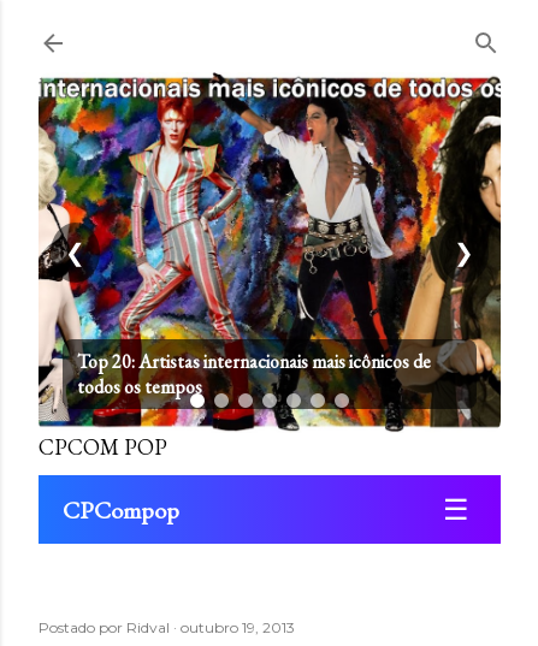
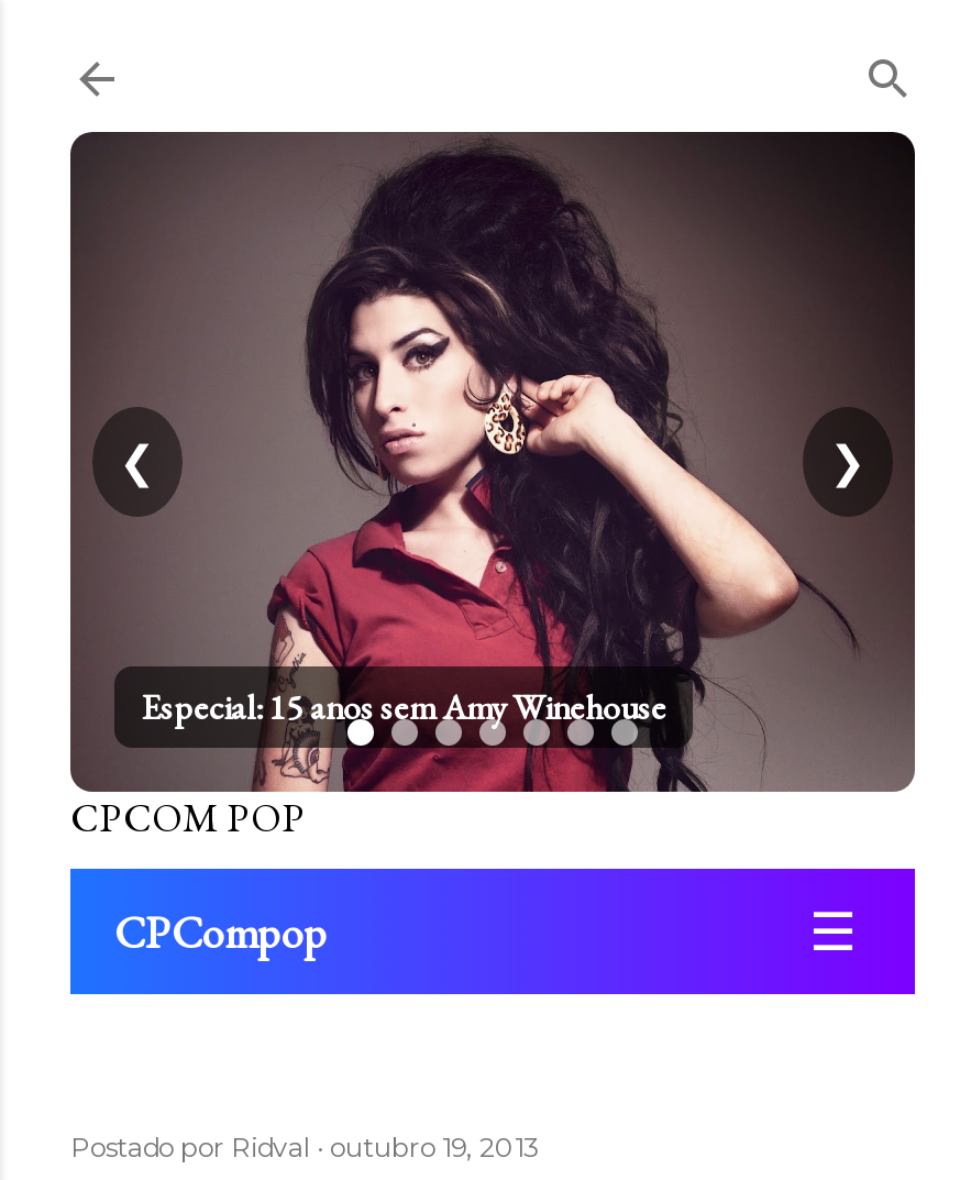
[39,72,502,433] [image] | Top 20: Artistas internacionais mais icônicos de | todos os tempos -> [68,130,917,794] [image] | Especial: 15 anos sem Amy Winehouse

